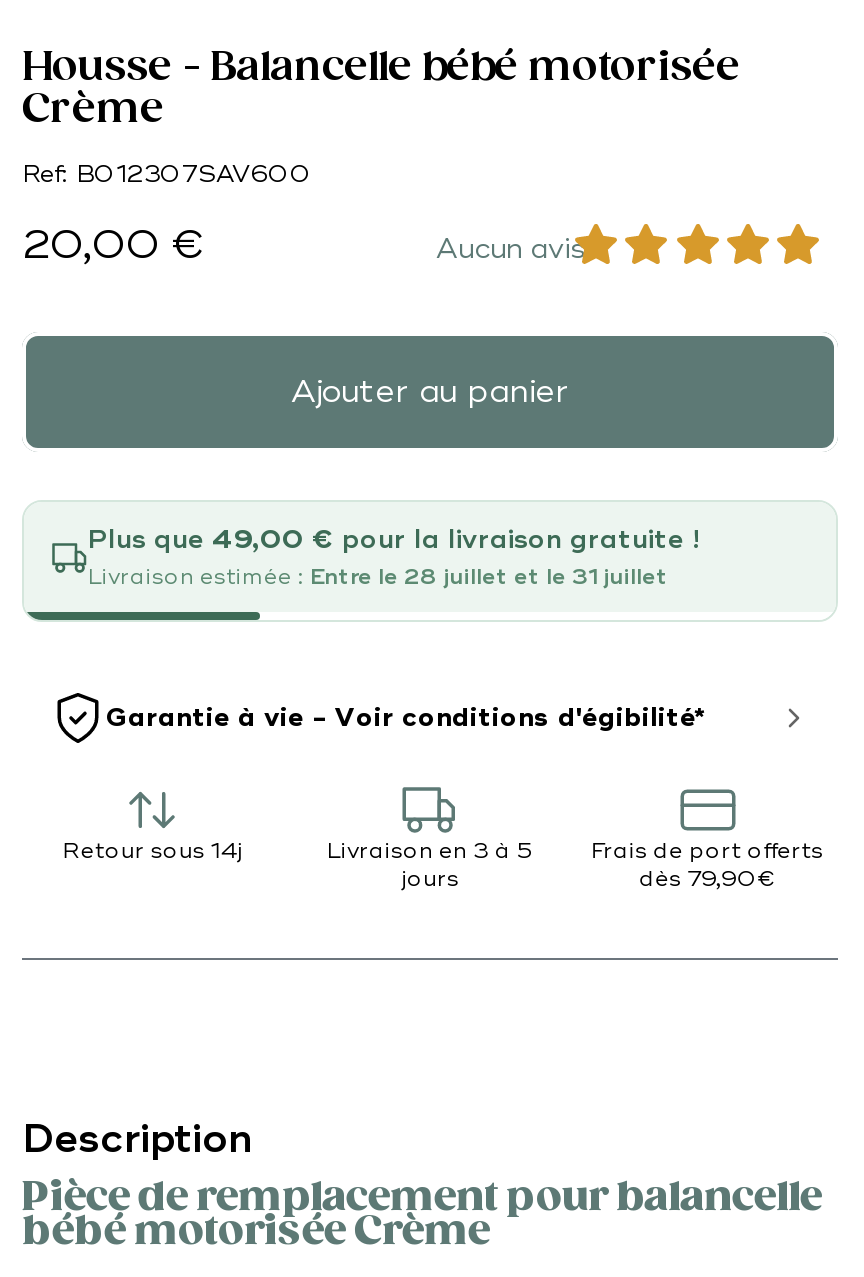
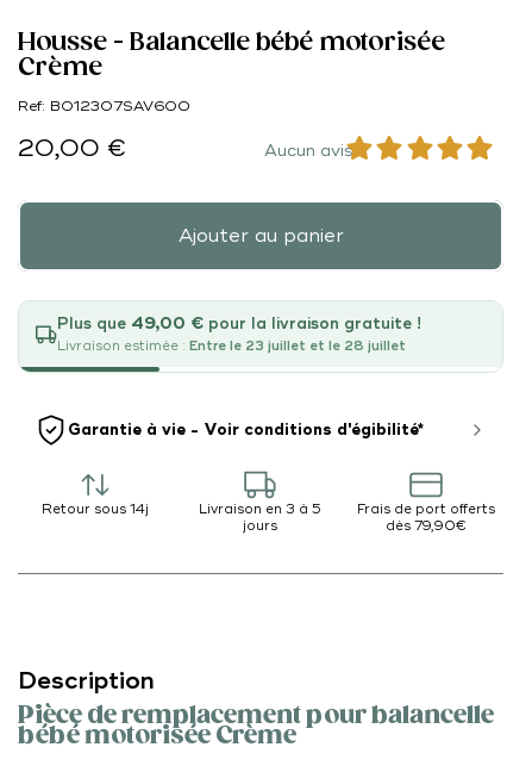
[88,565,668,591] Livraison estimée : Entre le 28 juillet et le 31 juillet -> [57,339,406,354] Livraison estimée : Entre le 23 juillet et le 28 juillet

